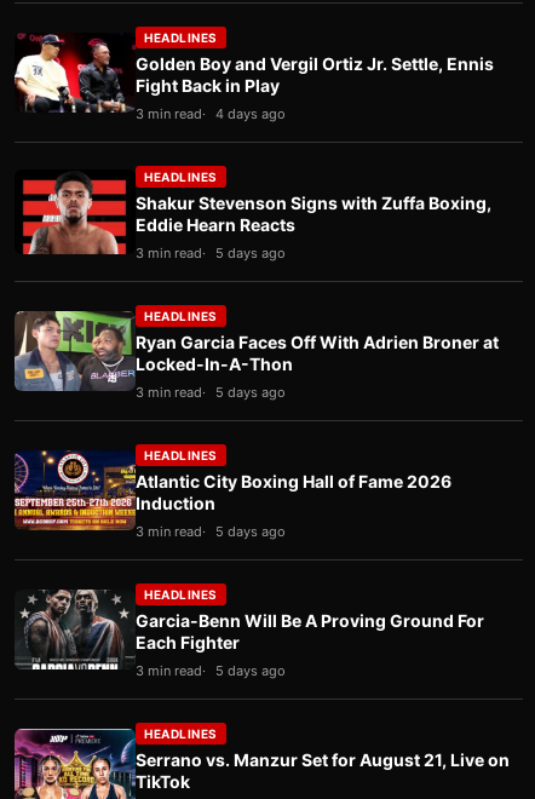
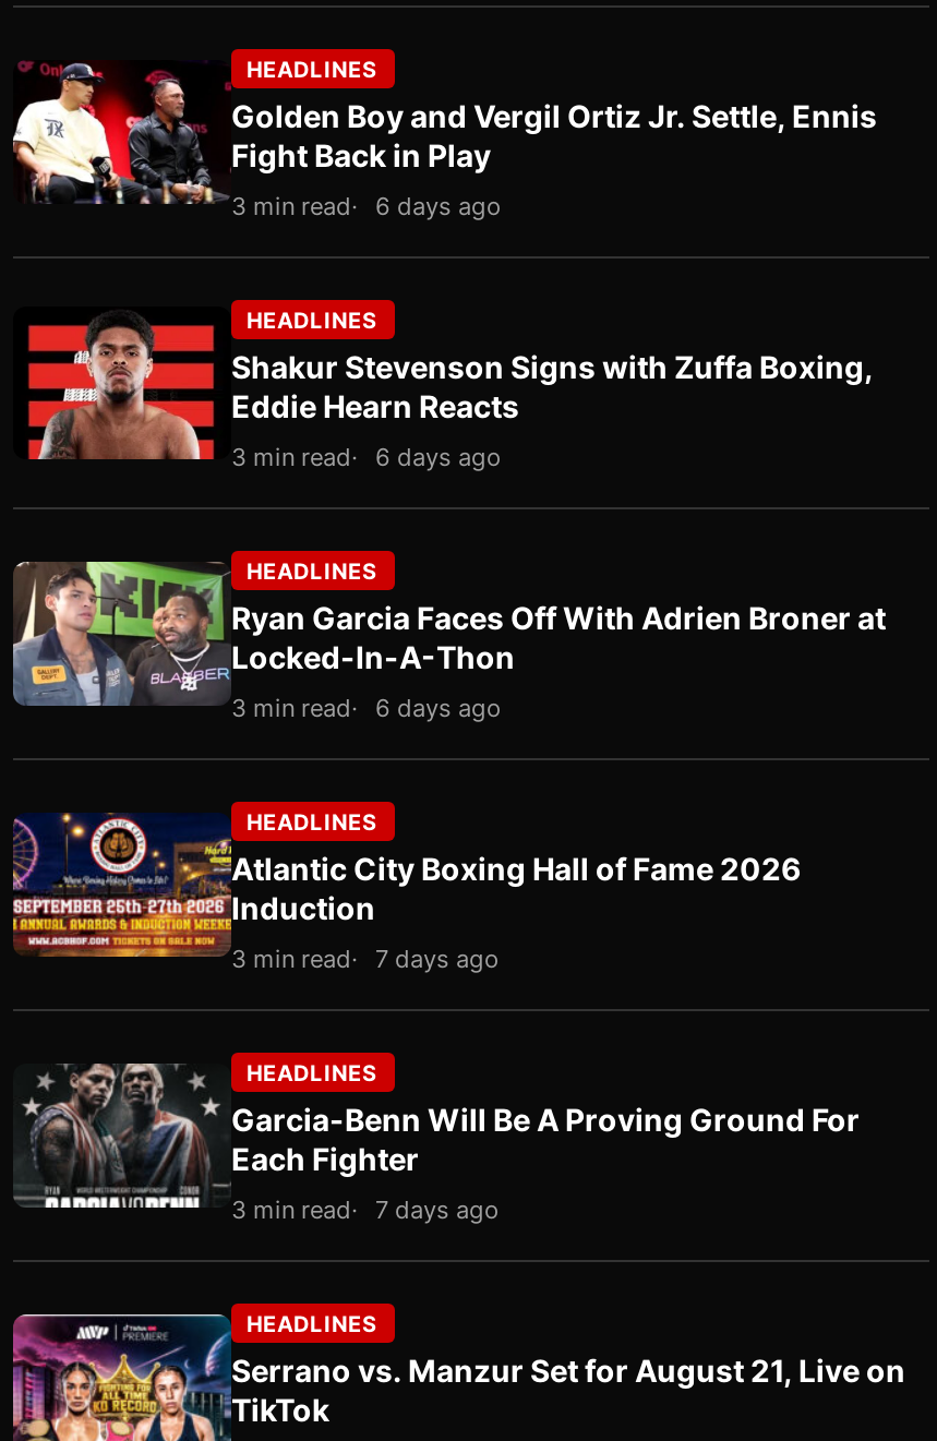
[136,105,286,122] 3 min read 4 days ago -> [231,191,502,221] 3 min read 6 days ago
[136,245,286,261] 3 min read 5 days ago -> [231,442,502,472] 3 min read 6 days ago
[136,384,286,401] 3 min read 5 days ago -> [231,693,502,723] 3 min read 6 days ago
[136,523,286,540] 3 min read 5 days ago -> [231,944,500,974] 3 min read 7 days ago
[136,662,286,679] 3 min read 5 days ago -> [231,1194,500,1225] 3 min read 7 days ago

